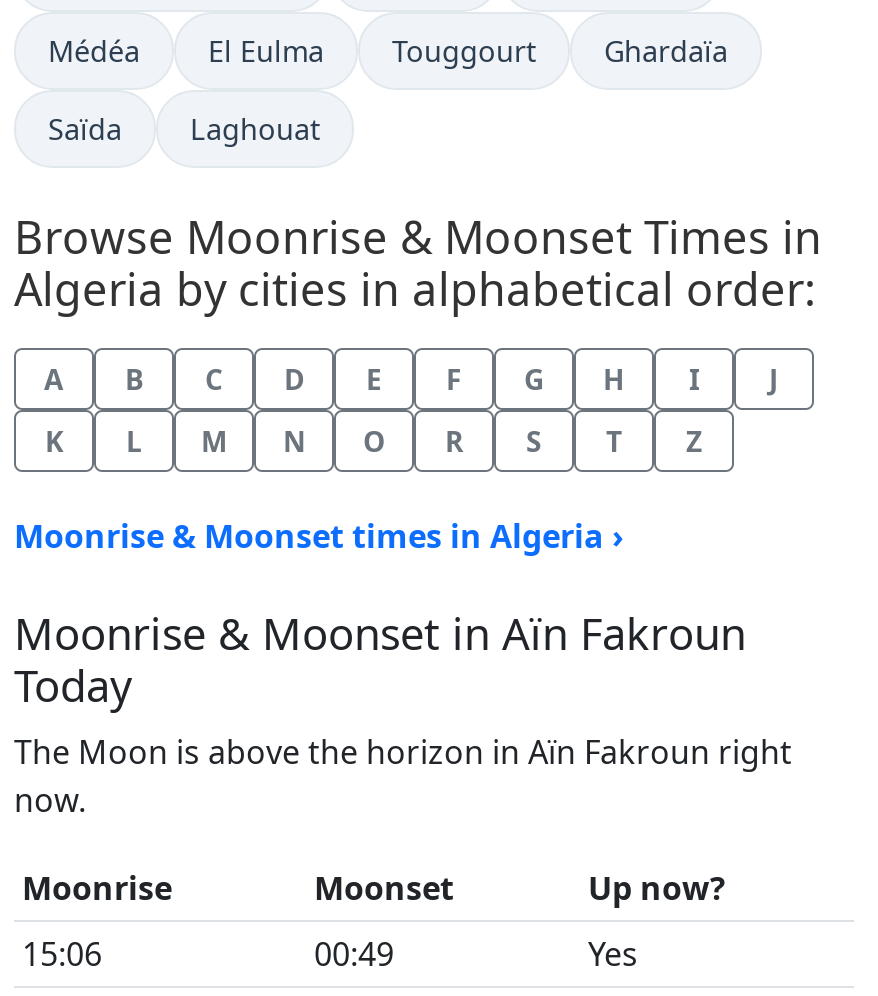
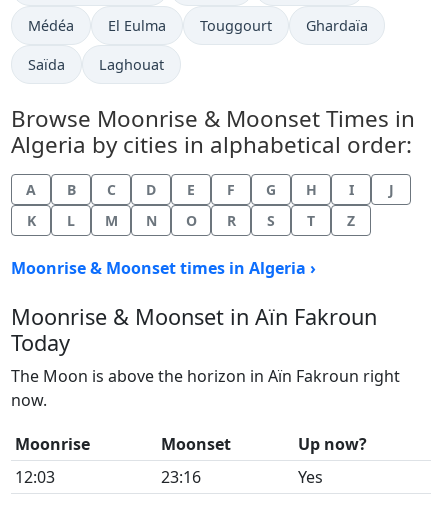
[22,932,102,976] 15:06 -> [15,466,55,488] 12:03
[314,932,394,976] 00:49 -> [161,466,201,488] 23:16

